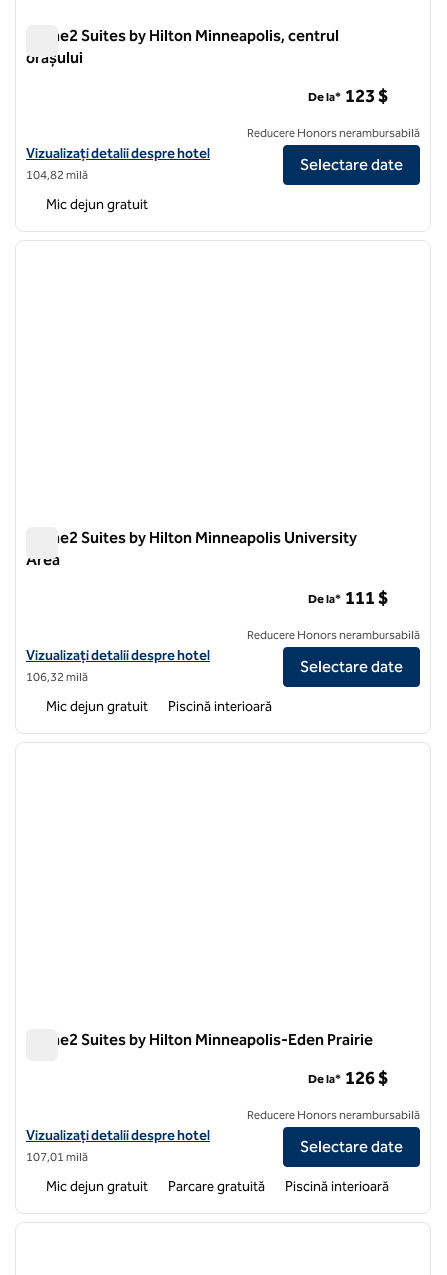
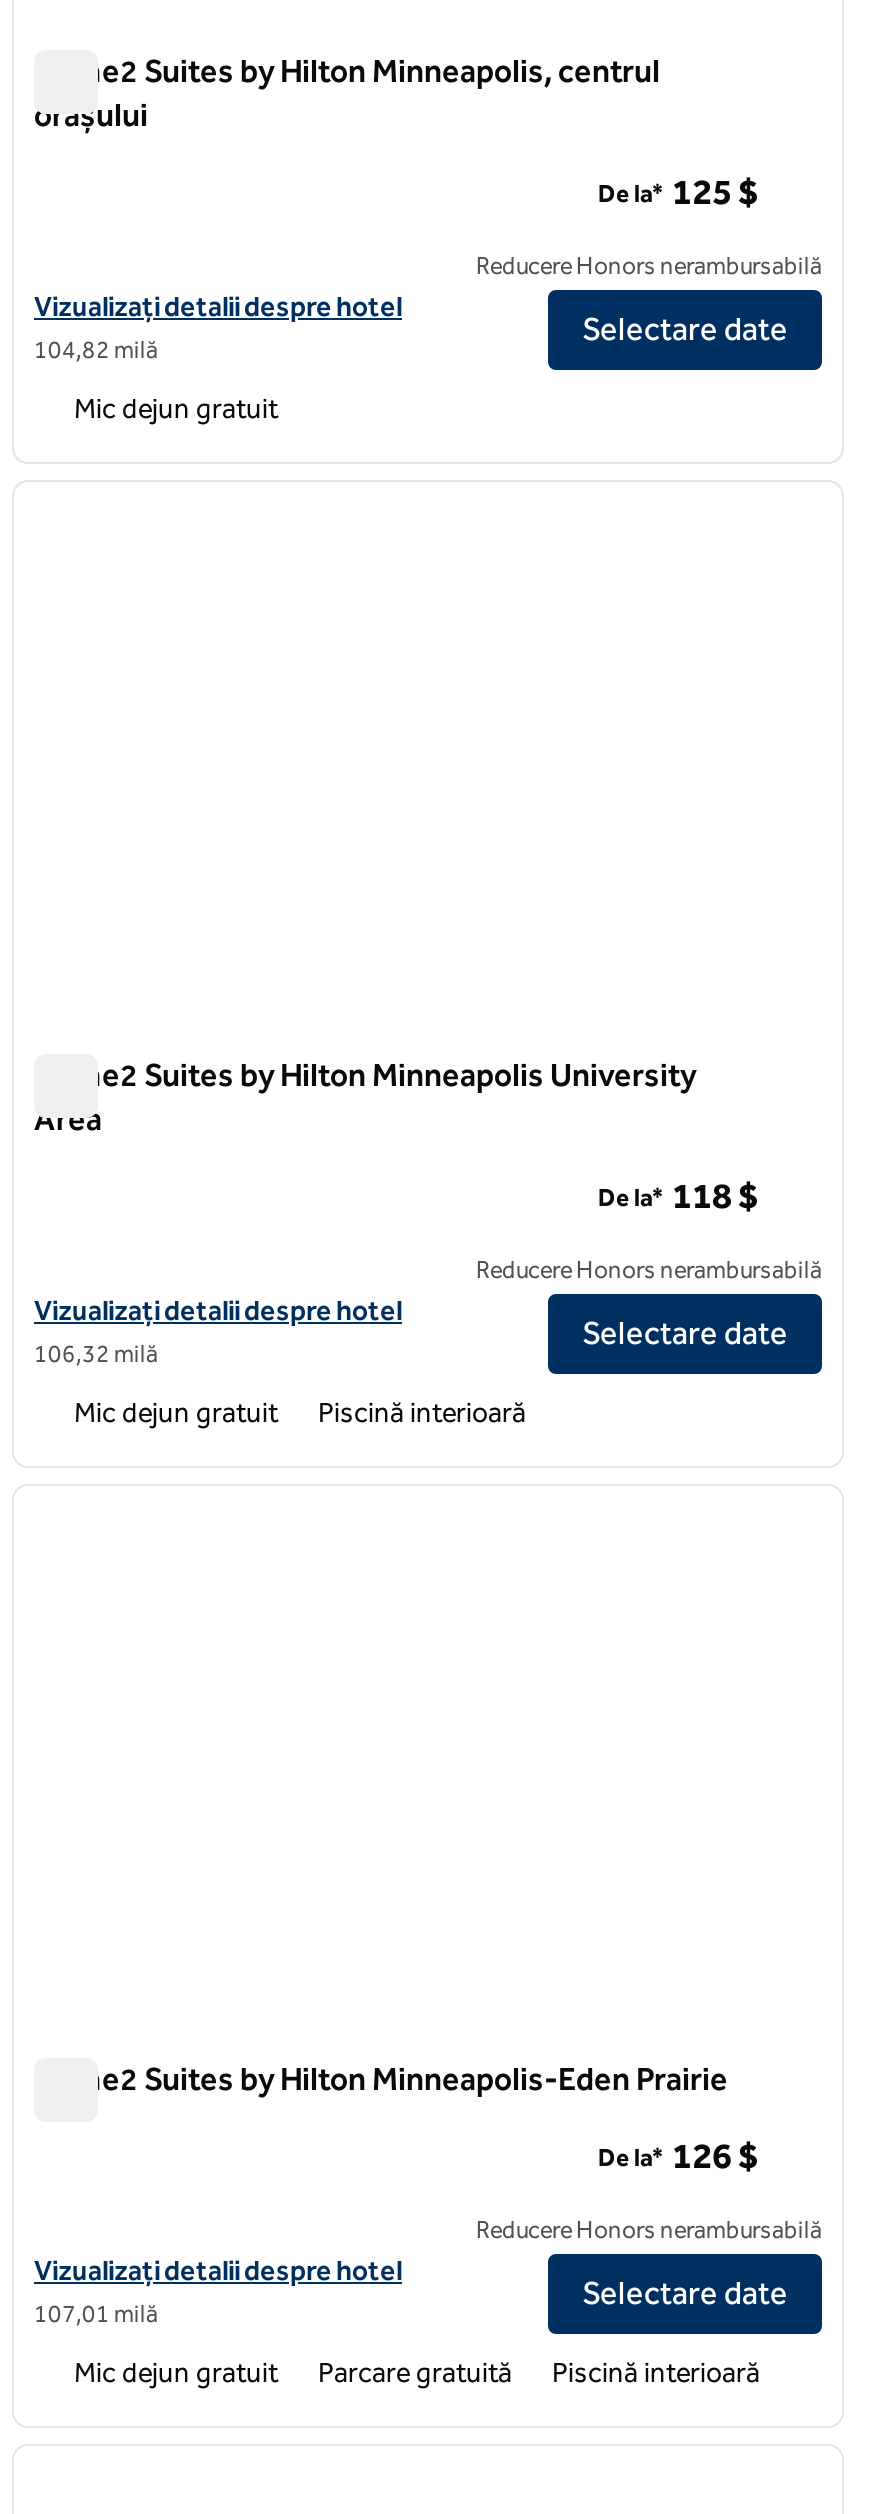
[308,85,388,107] De la* 123 $ -> [598,171,758,215] De la* 125 $
[308,587,388,609] De la* 111 $ -> [598,1175,758,1219] De la* 118 $

